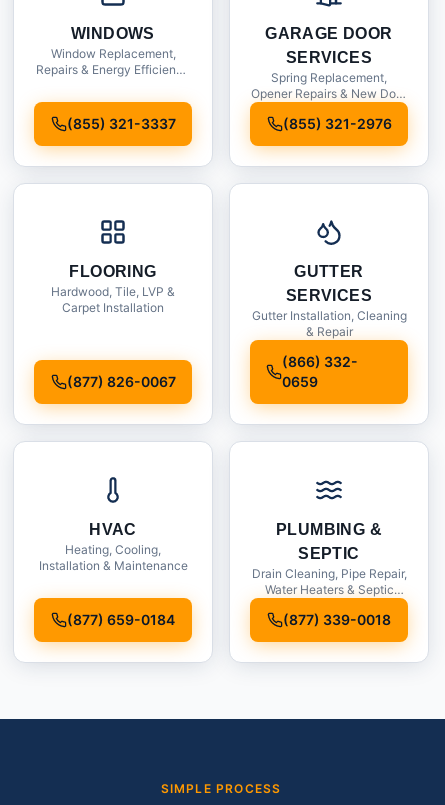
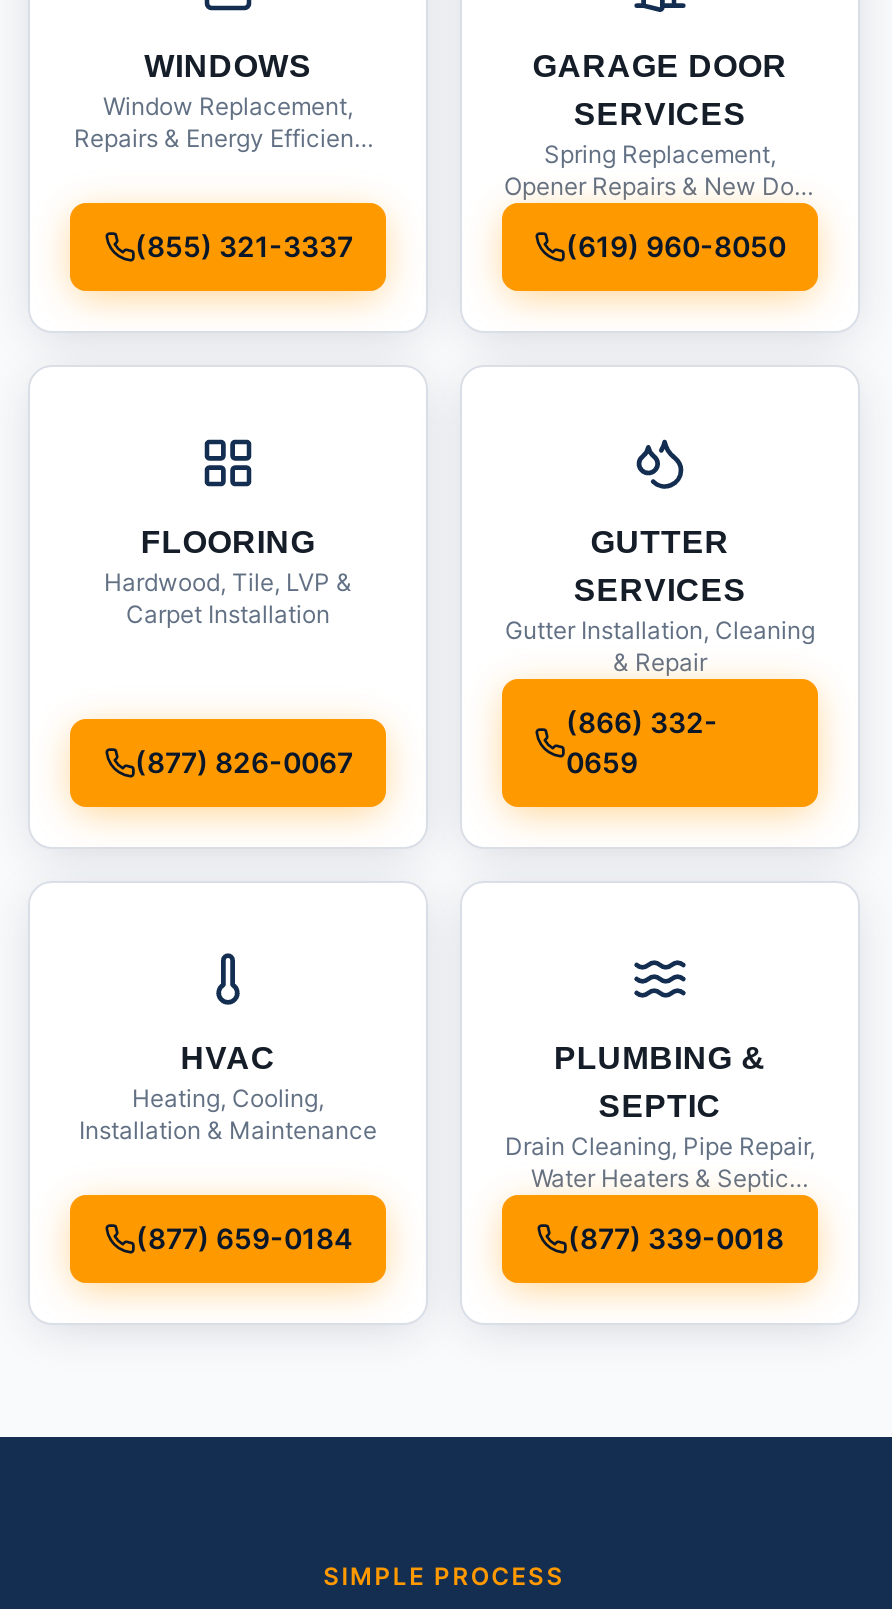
[282,115,391,132] (855) 321-2976 -> [566,229,786,263] (619) 960-8050

